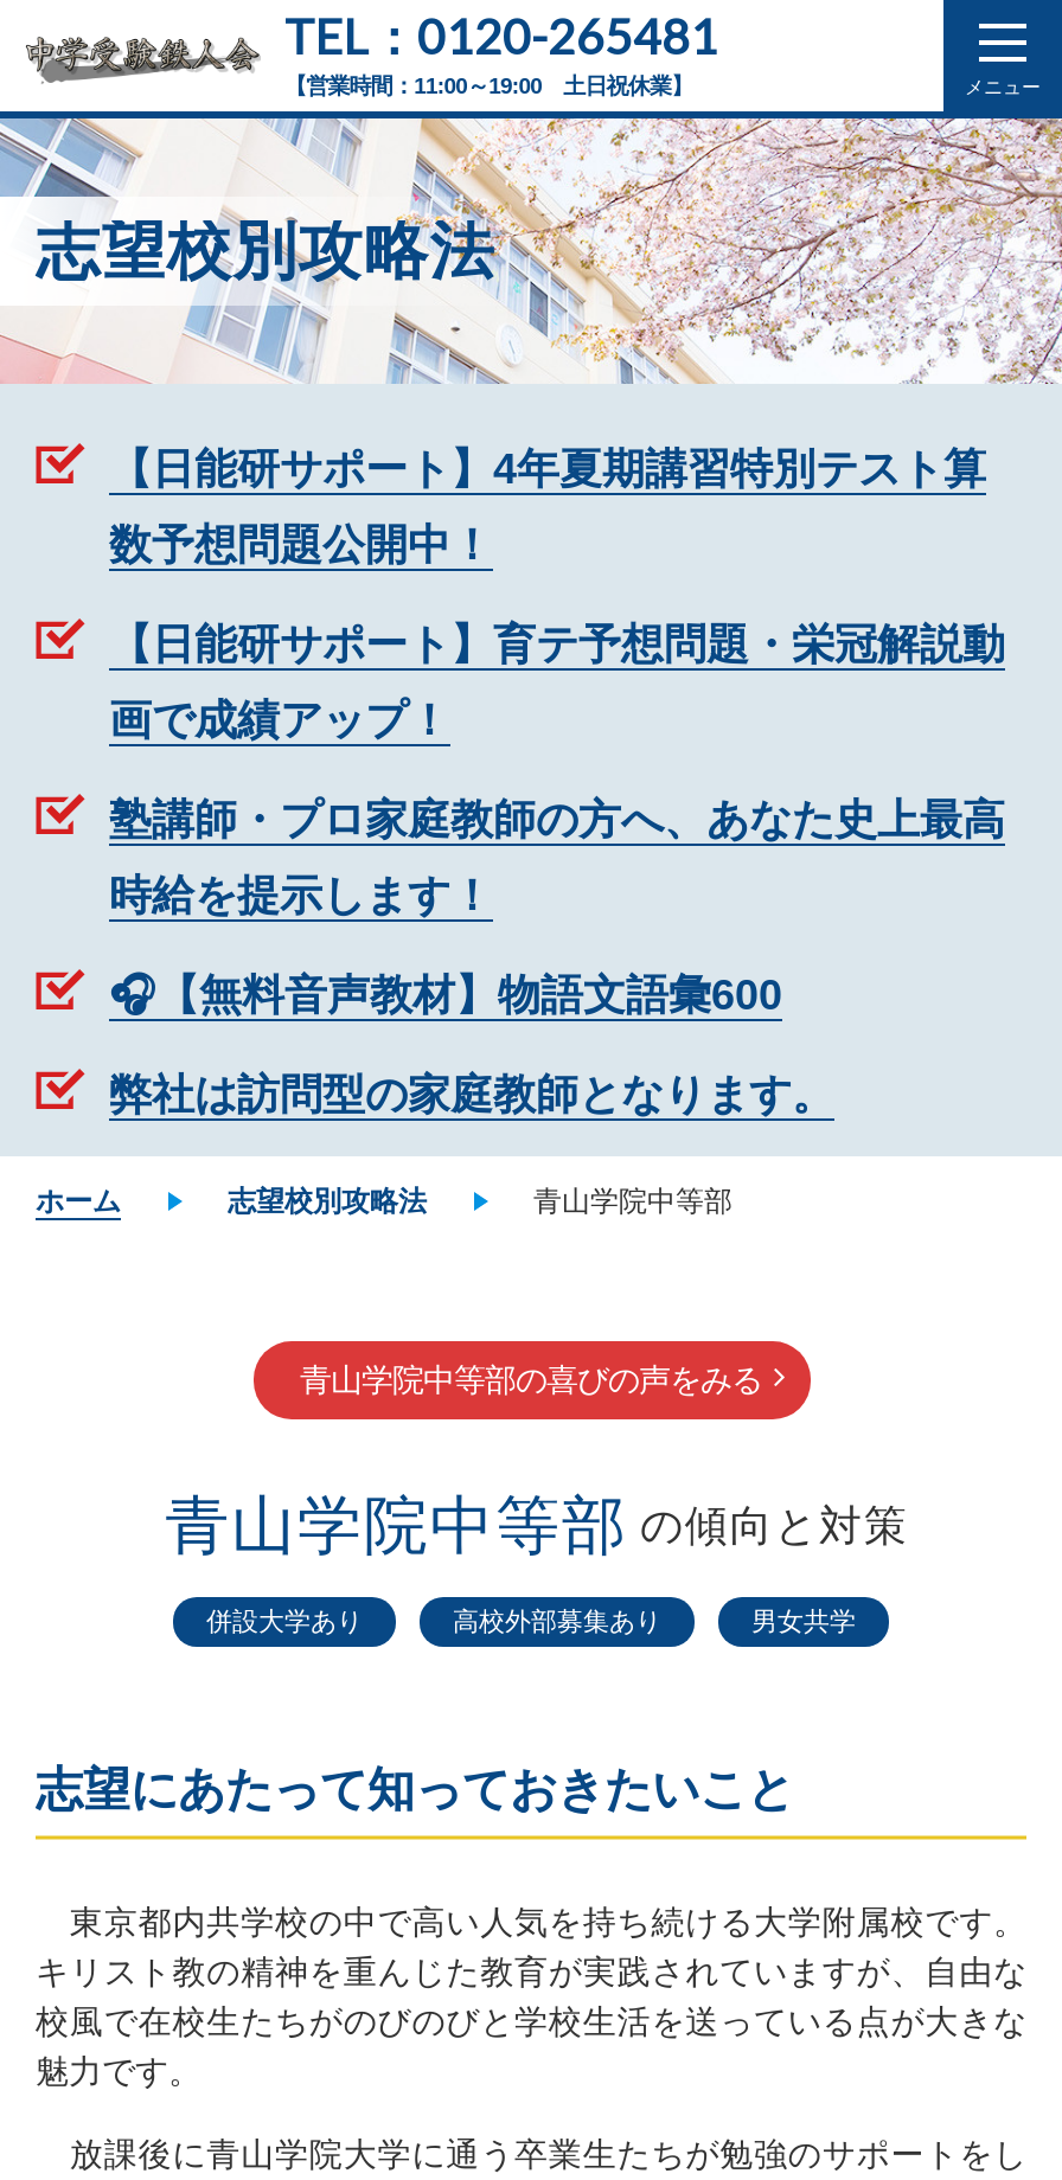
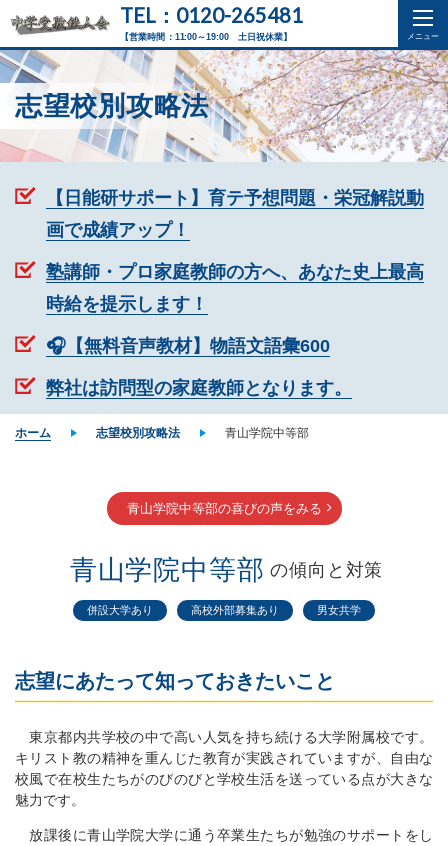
[109,445,986,569] 【日能研サポート】4年夏期講習特別テスト算 | 数予想問題公開中！ -> none

